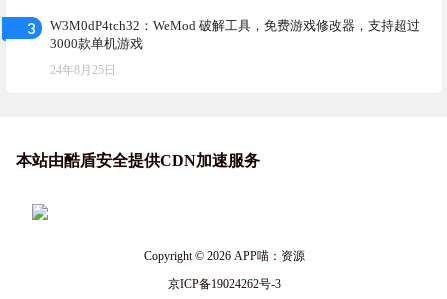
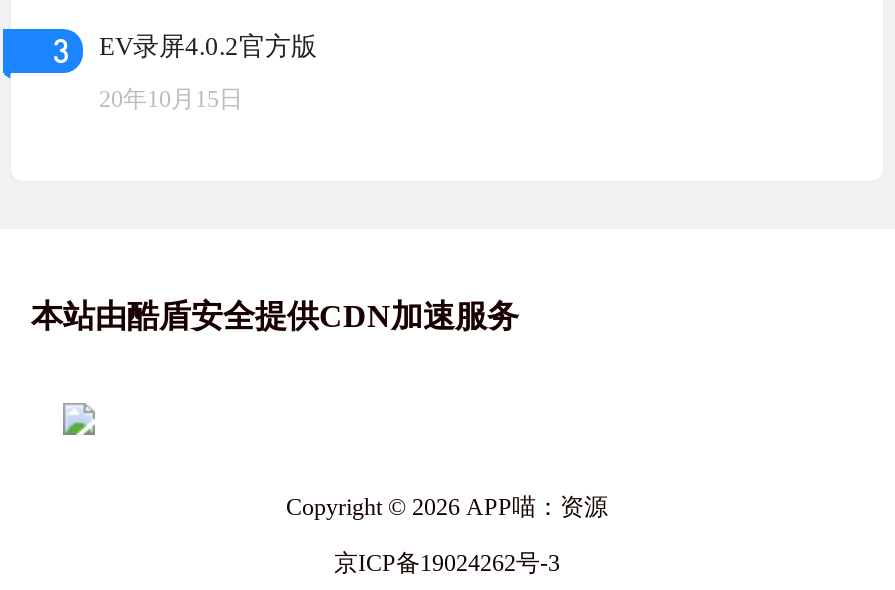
[50,18,420,51] W3M0dP4tch32：WeMod 破解工具，免费游戏修改器，支持超过 | 3000款单机游戏 -> [99,32,317,62] EV录屏4.0.2官方版
[50,63,116,77] 24年8月25日 -> [99,86,243,114] 20年10月15日

